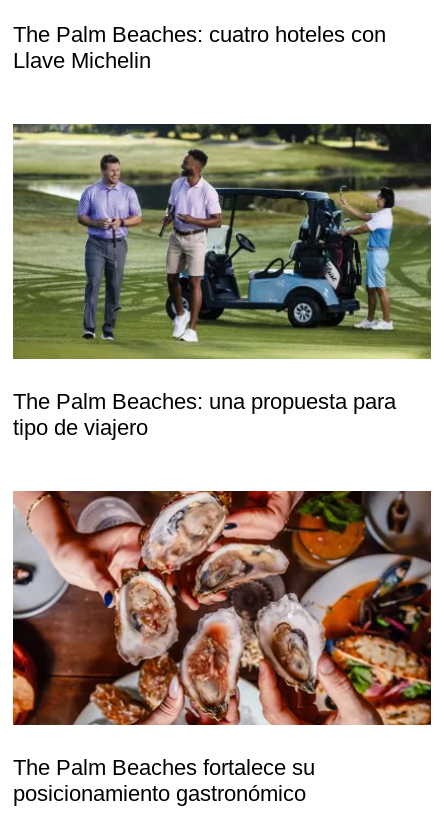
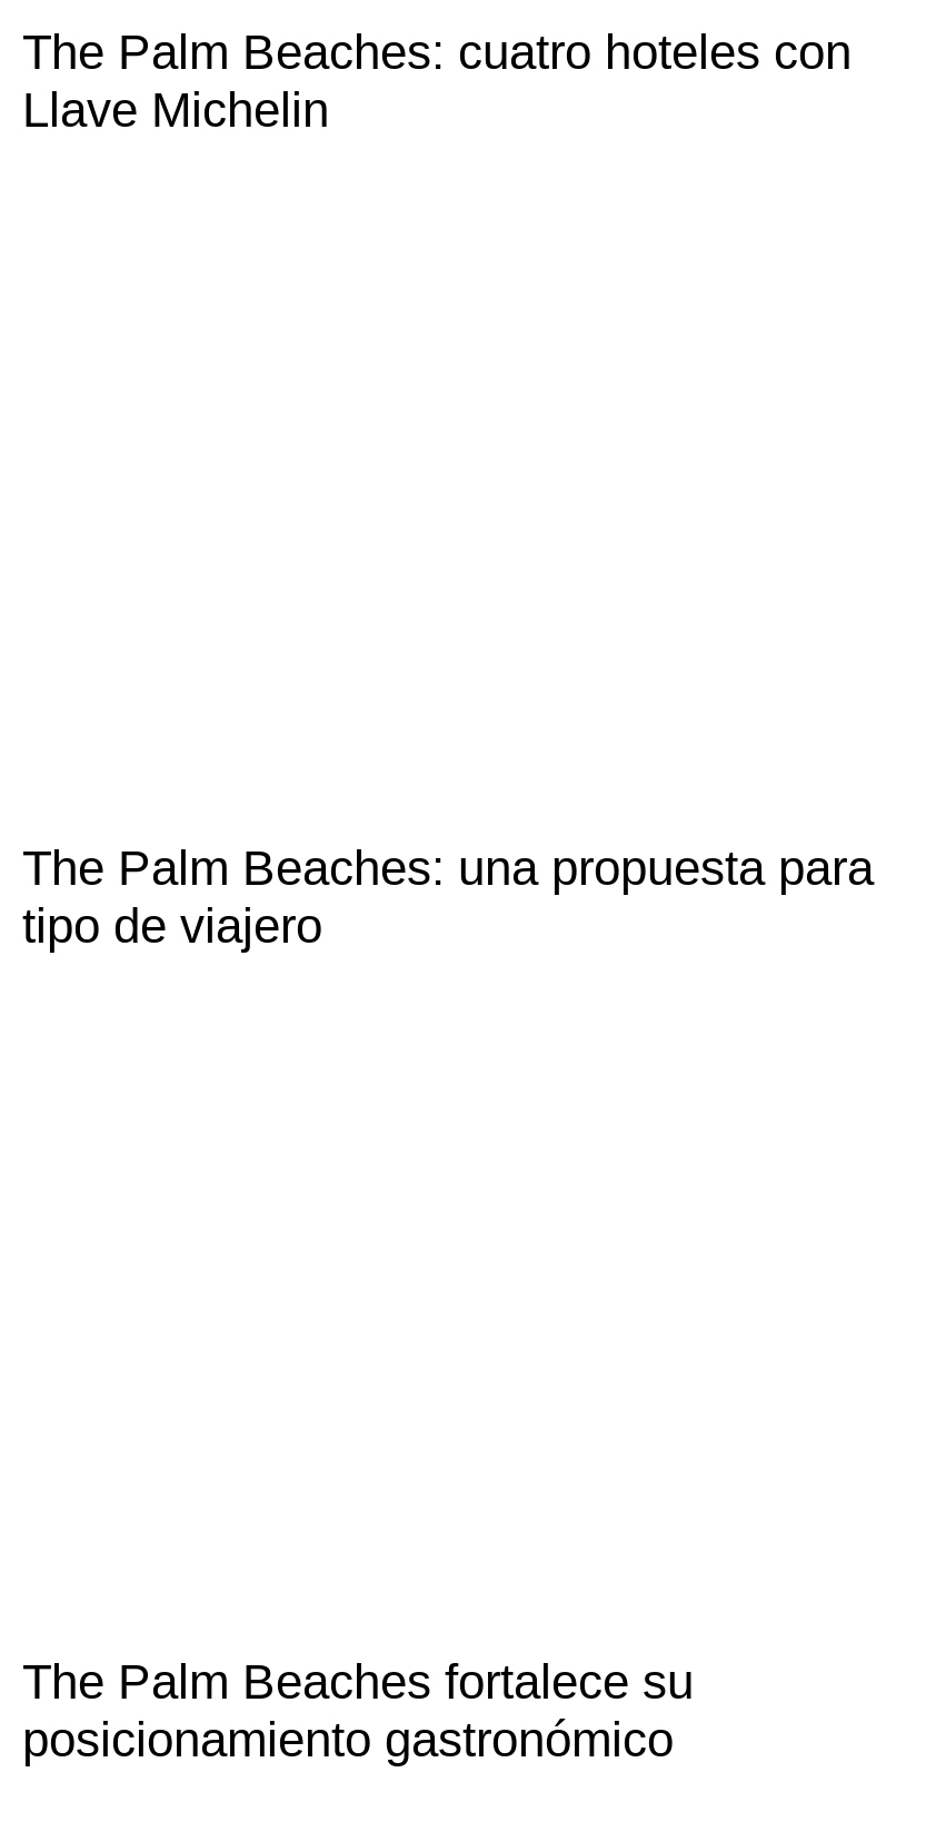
[12,123,432,360] [image] -> none
[12,490,432,726] [image] -> none

